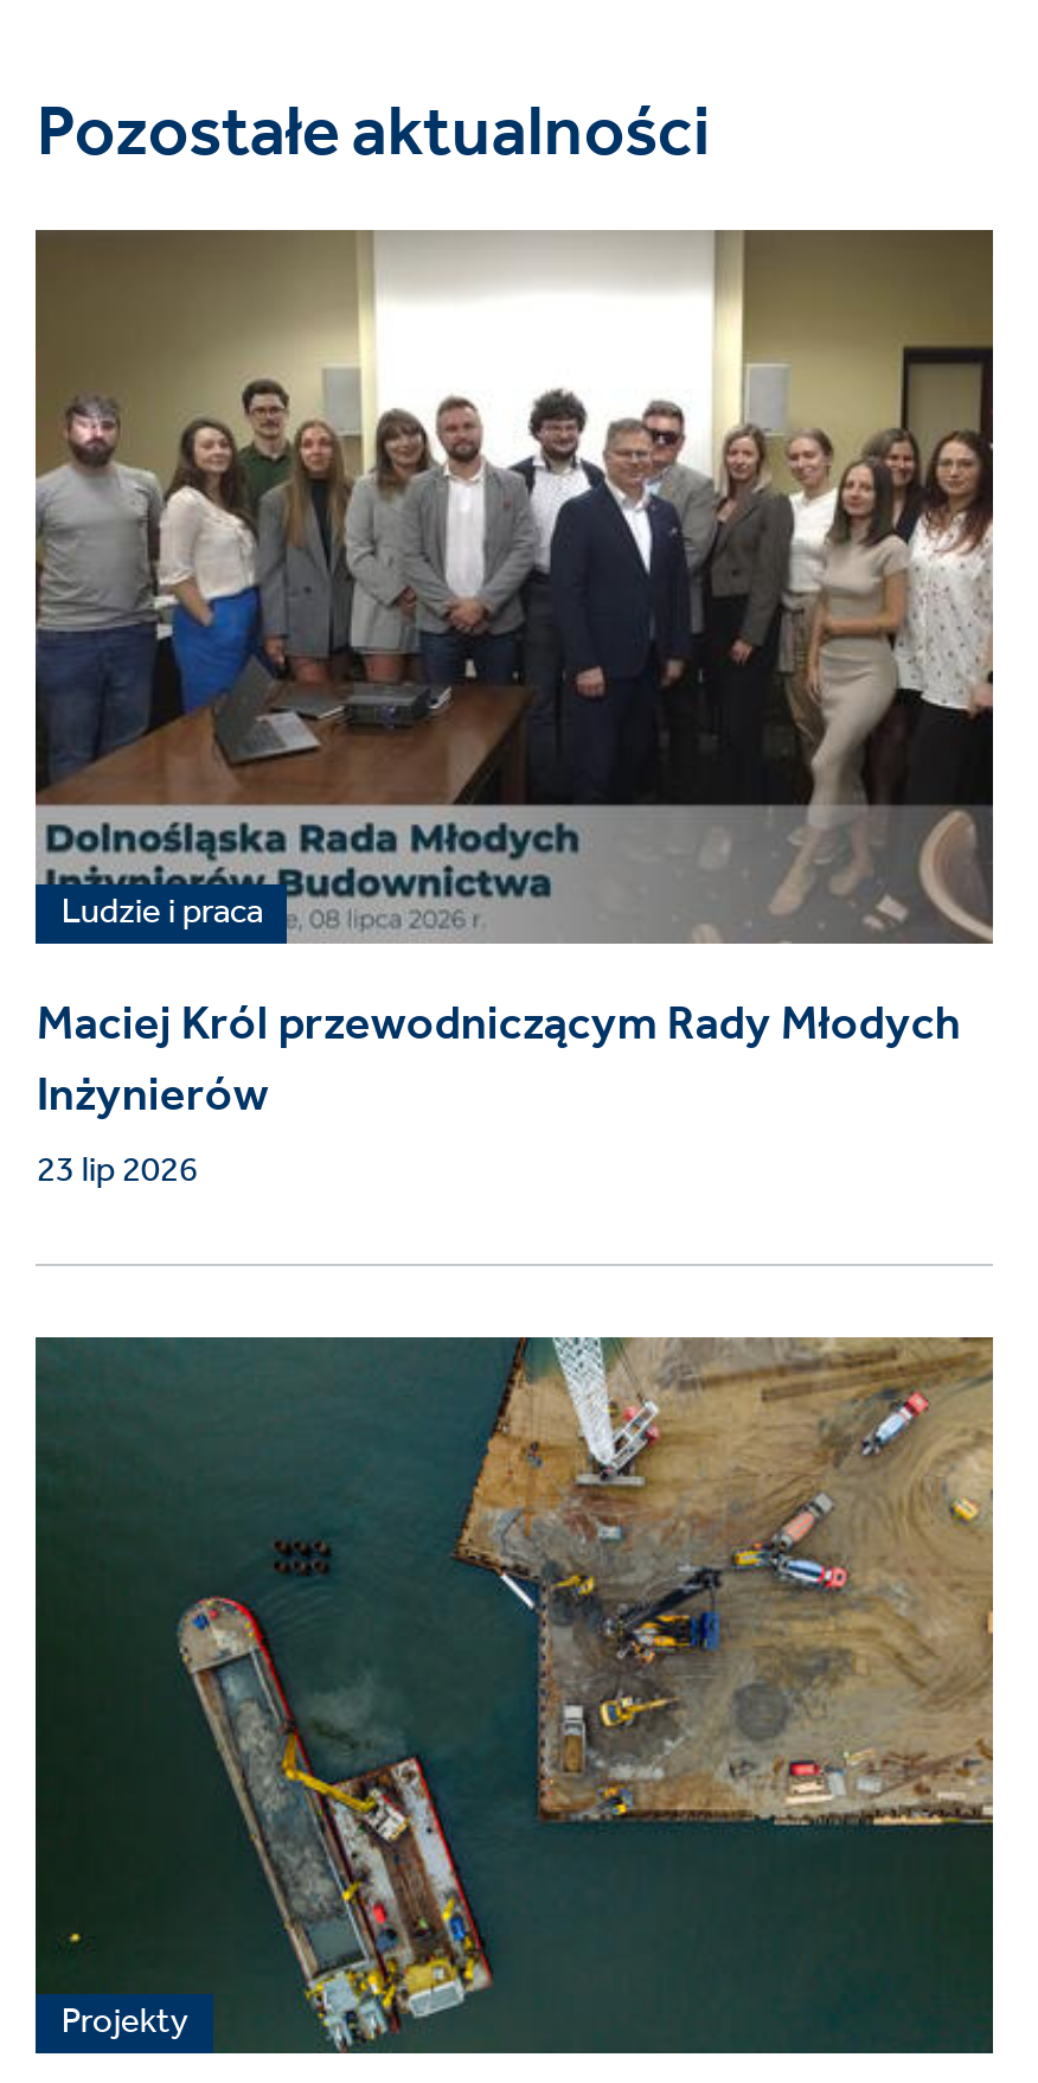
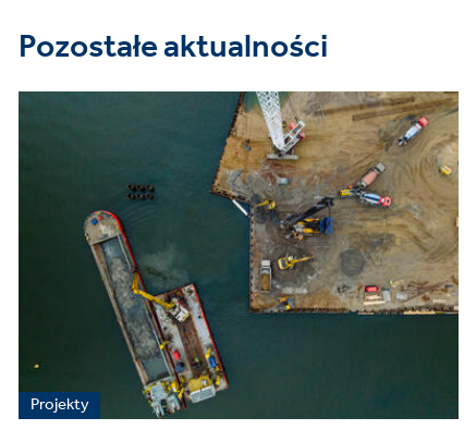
[33,228,995,1205] [image] | Ludzie i praca | Maciej Król przewodniczącym Rady Młodych | Inżynierów | 23 lip 2026 -> none

